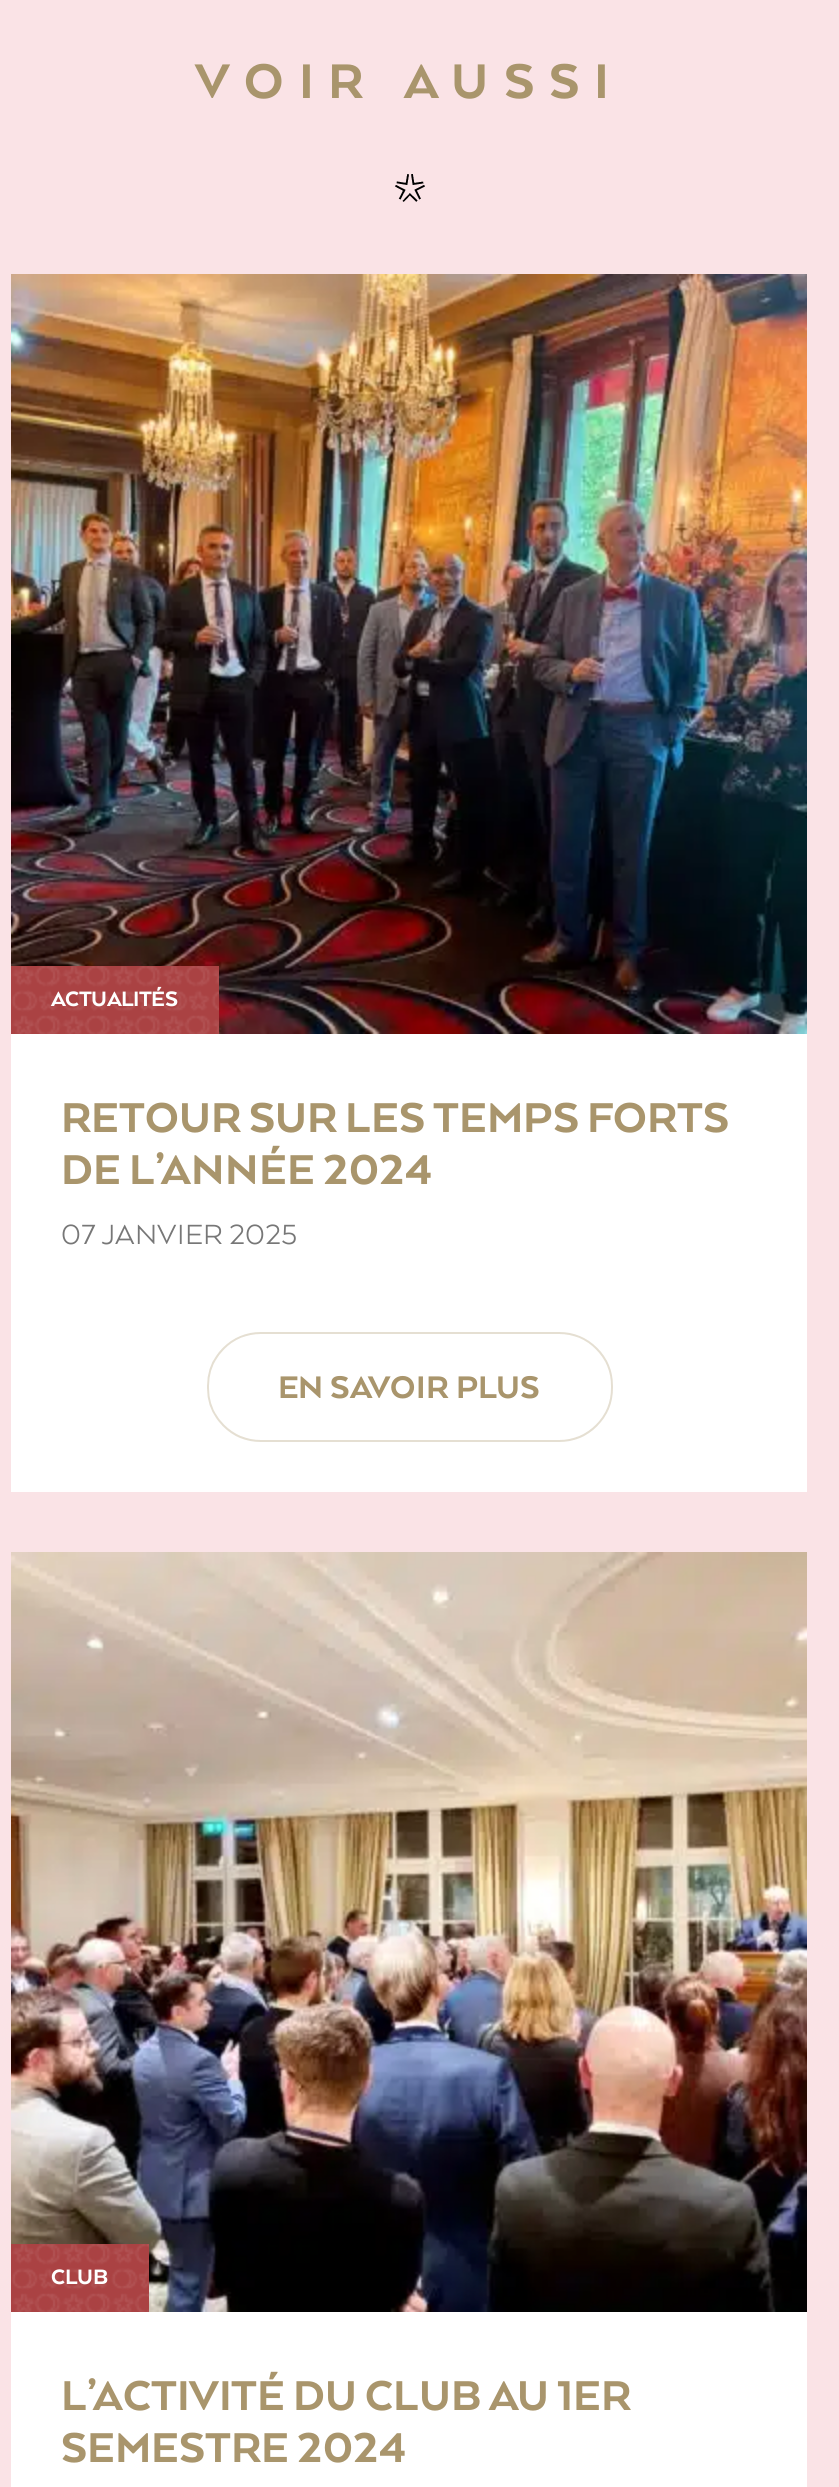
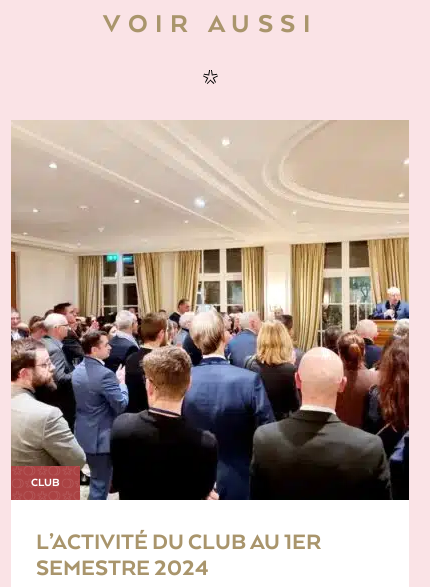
[9,272,809,1253] [image] | ACTUALITÉS | RETOUR SUR LES TEMPS FORTS | DE L’ANNÉE 2024 | 07 JANVIER 2025 -> none
[278,1370,540,1406] EN SAVOIR PLUS -> none

